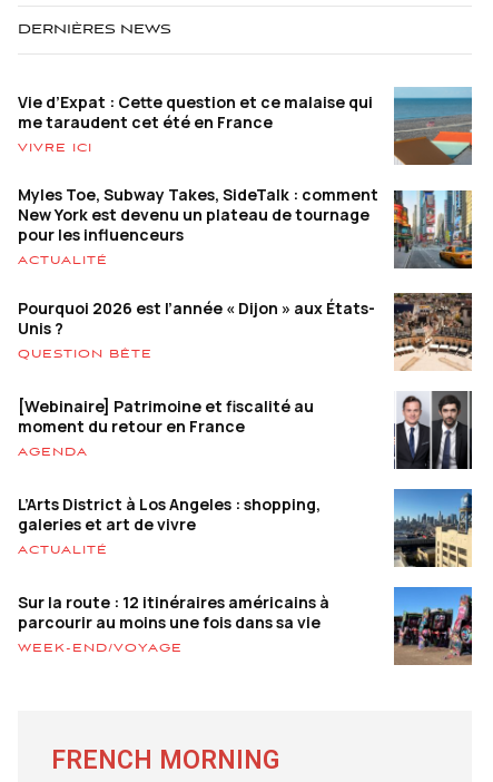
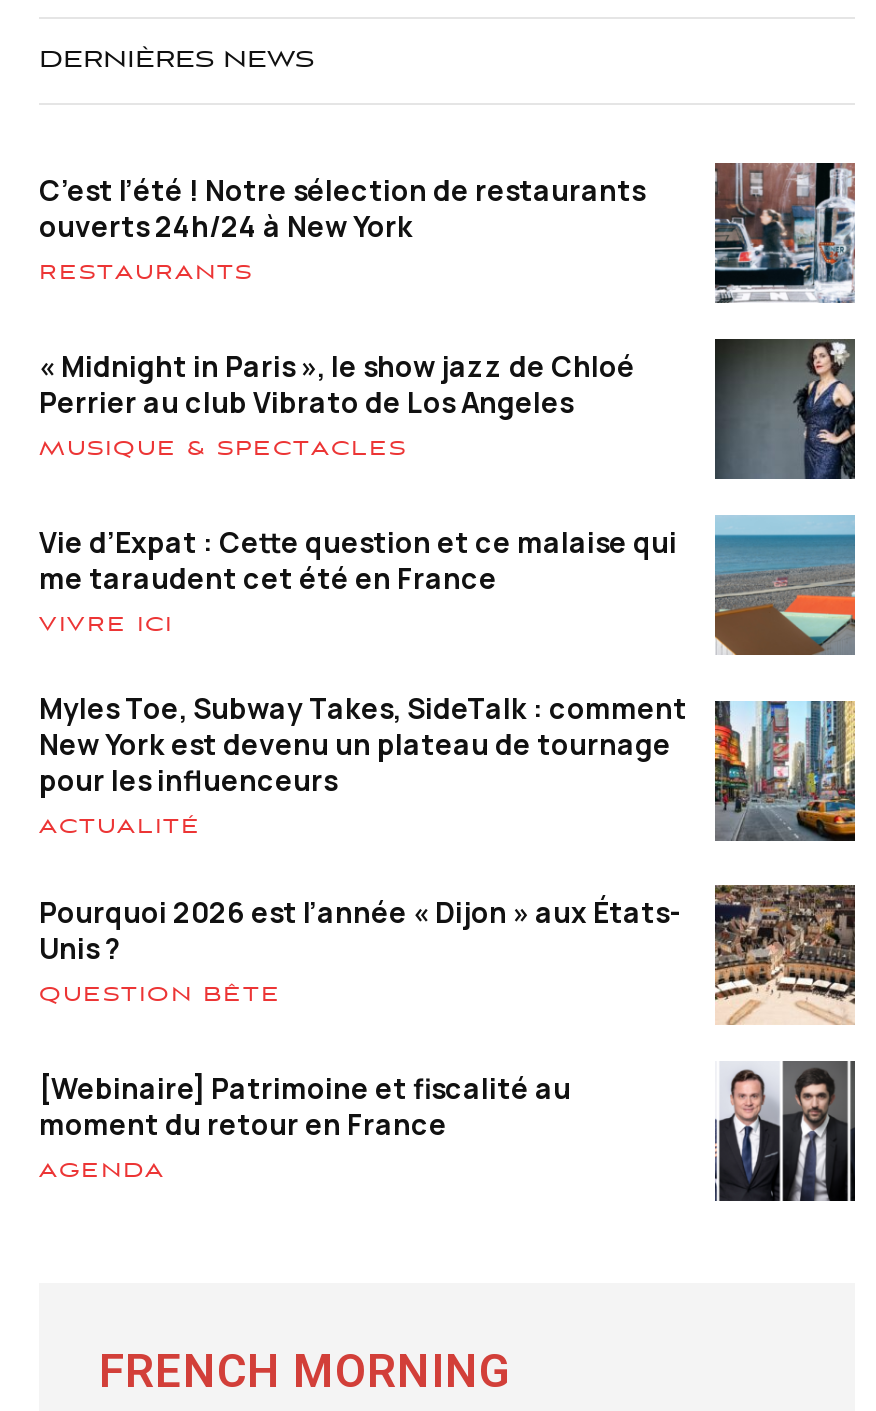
none -> [39,161,857,460] [image] | C’est l’été ! Notre sélection de restaurants | ouverts 24h/24 à New York | RESTAURANTS | « Midnight in Paris », le show jazz de Chloé | Perrier au club Vibrato de Los Angeles | MUSIQUE & SPECTACLES
none -> [713,337,857,481] [image]
moved [18,91,474,458] -> [39,522,859,1182]: [image] | Vie d’Expat : Cette question et ce malaise qui | me taraudent cet été en France | ... | moment du retour en France | AGENDA
[18,493,329,654] L’Arts District à Los Angeles : shopping, | galeries et art de vivre | ACTUALITÉ | Sur la route : 12 itinéraires américains à | parcourir au moins une fois dans sa vie | WEEK-END/VOYAGE -> none
[393,488,473,568] [image] -> none
[393,586,473,666] [image] -> none

